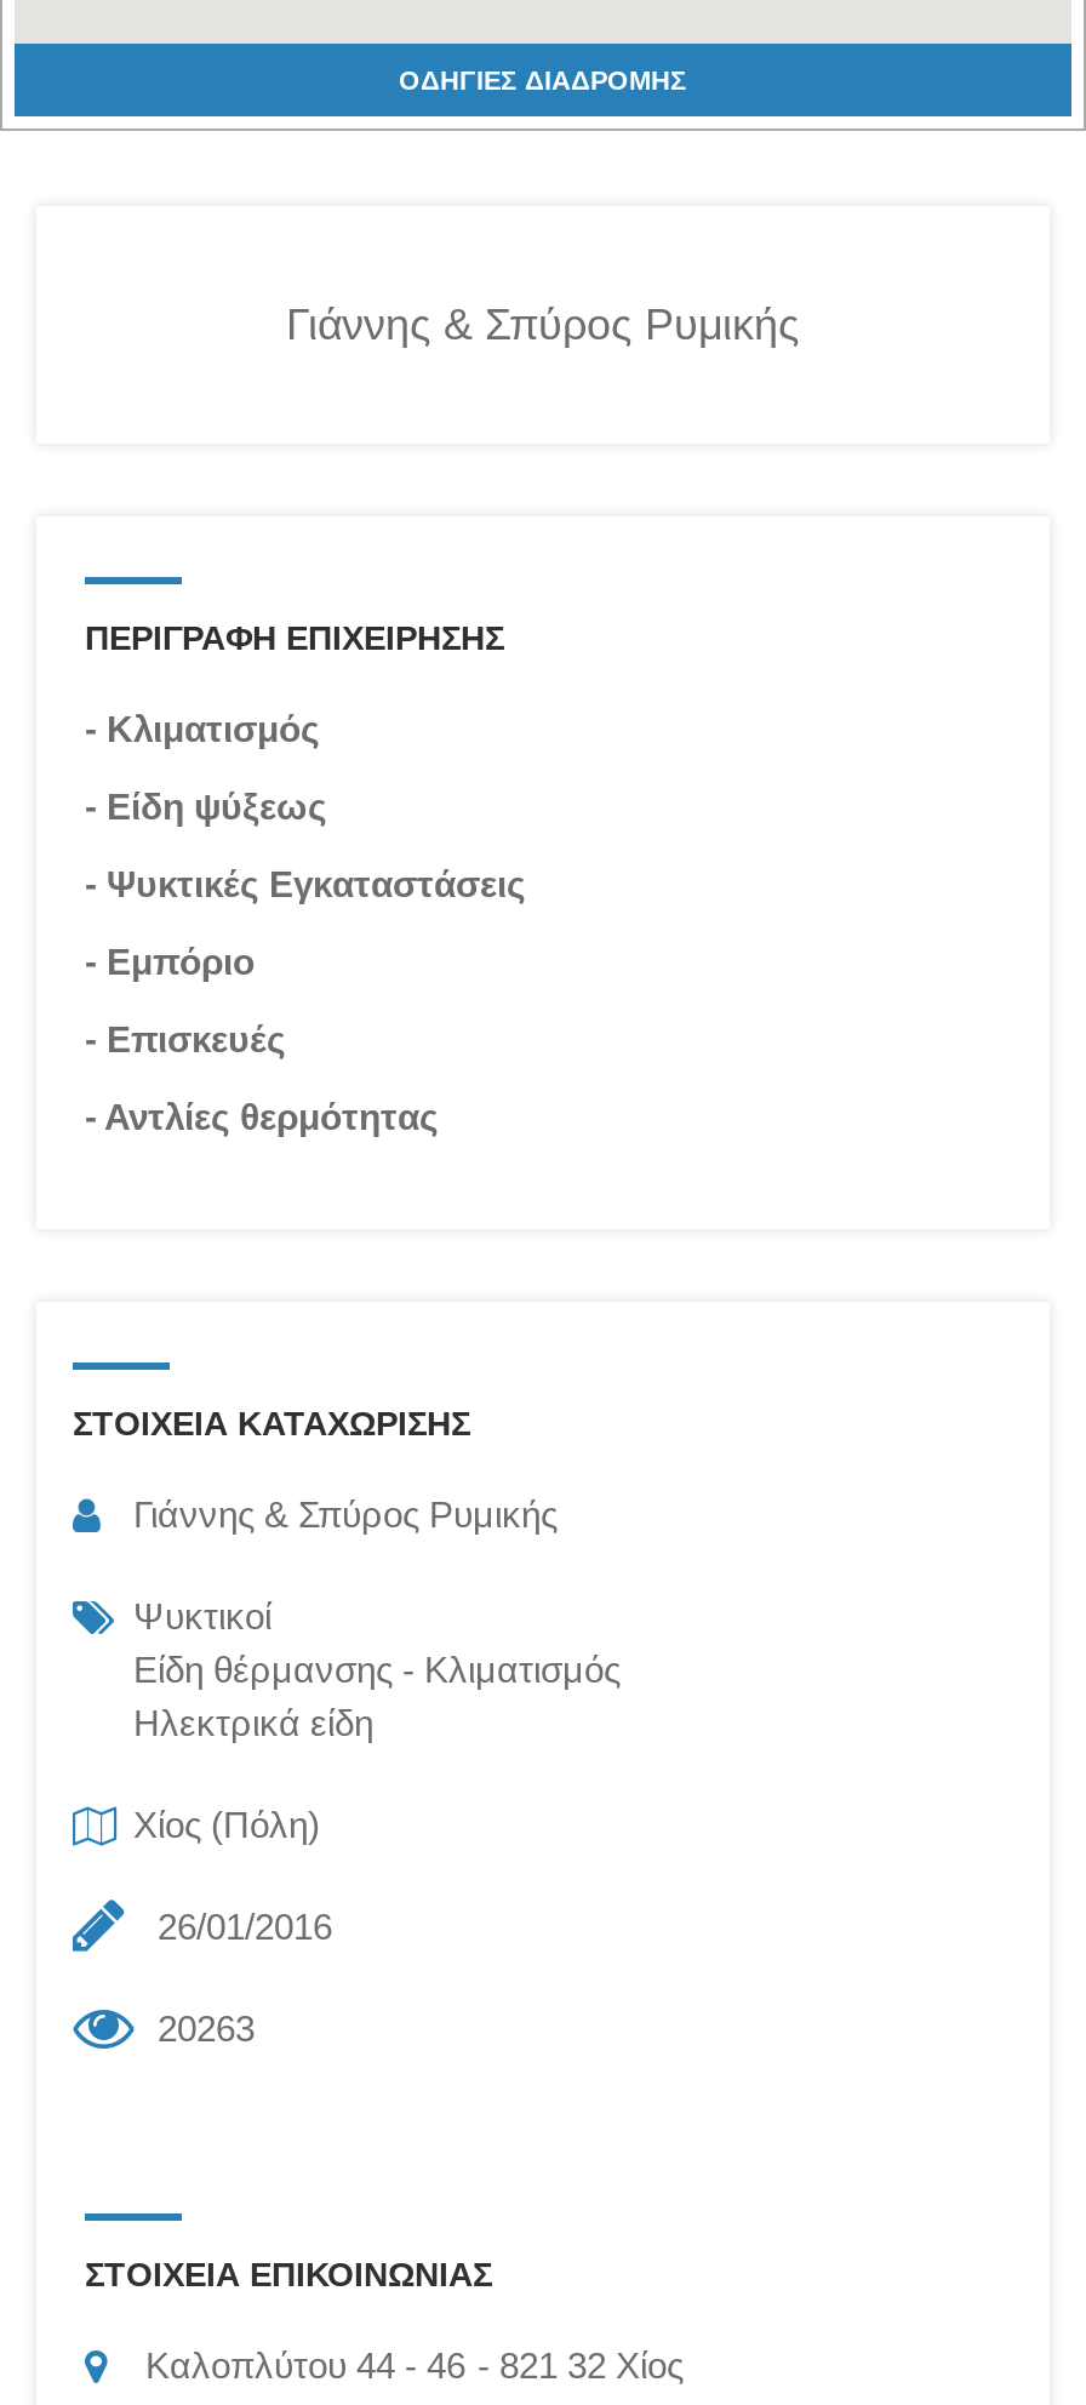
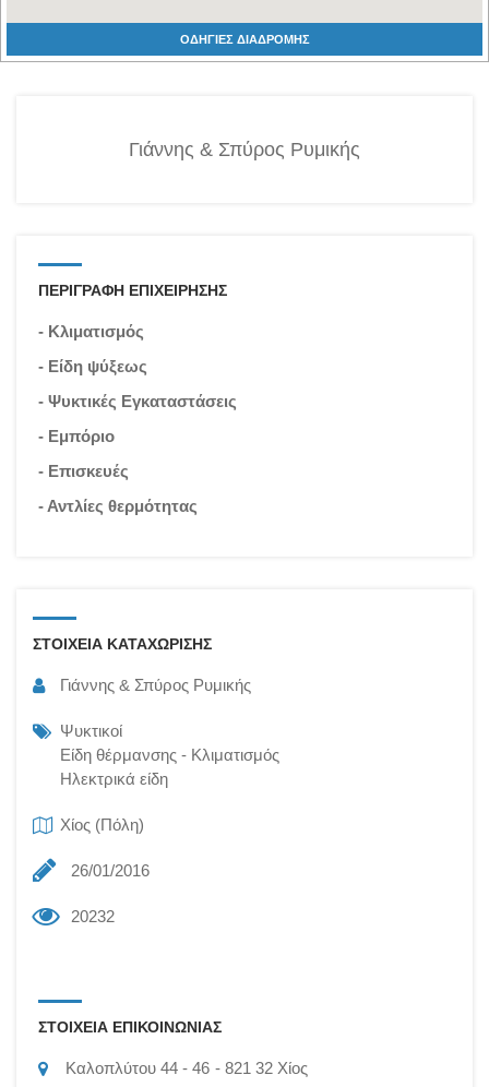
[158,2007,255,2049] 20263 -> [71,907,115,925] 20232

